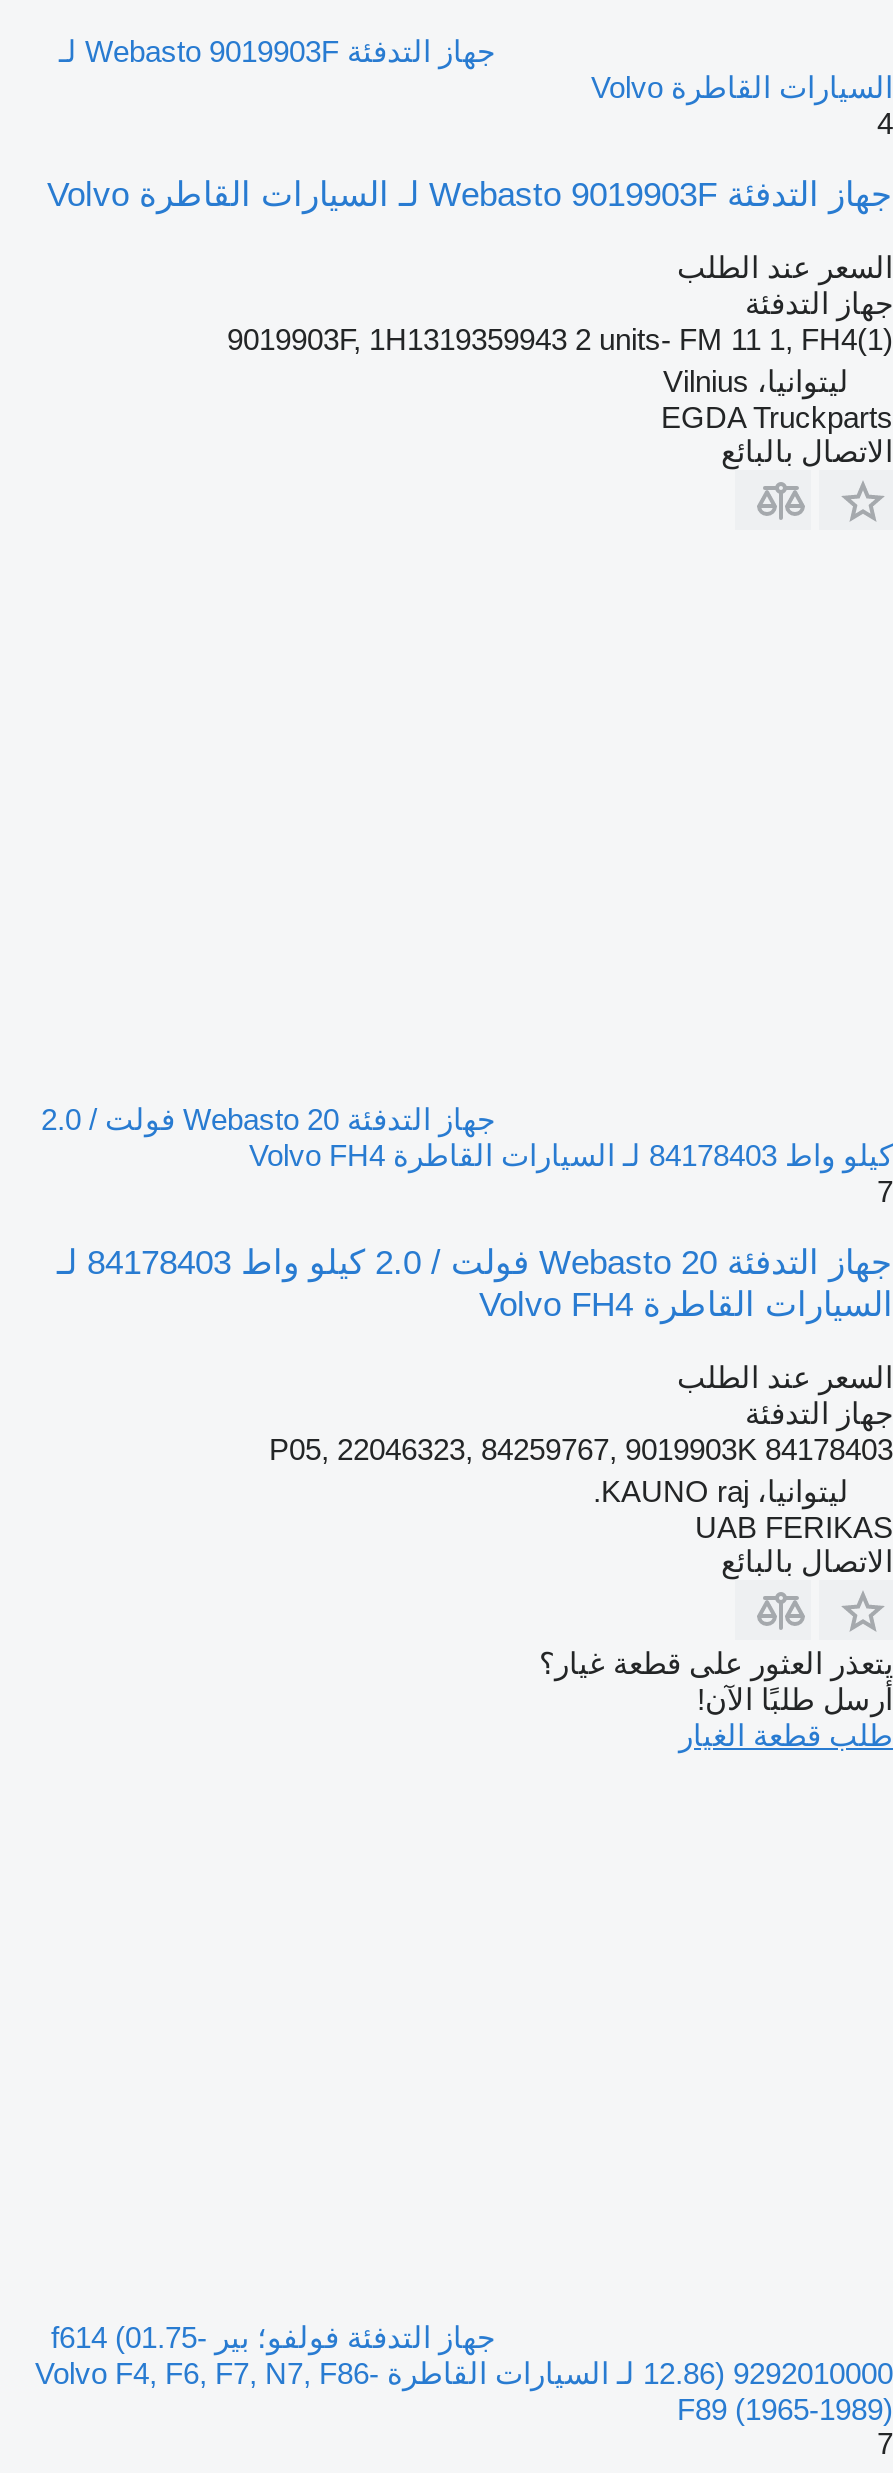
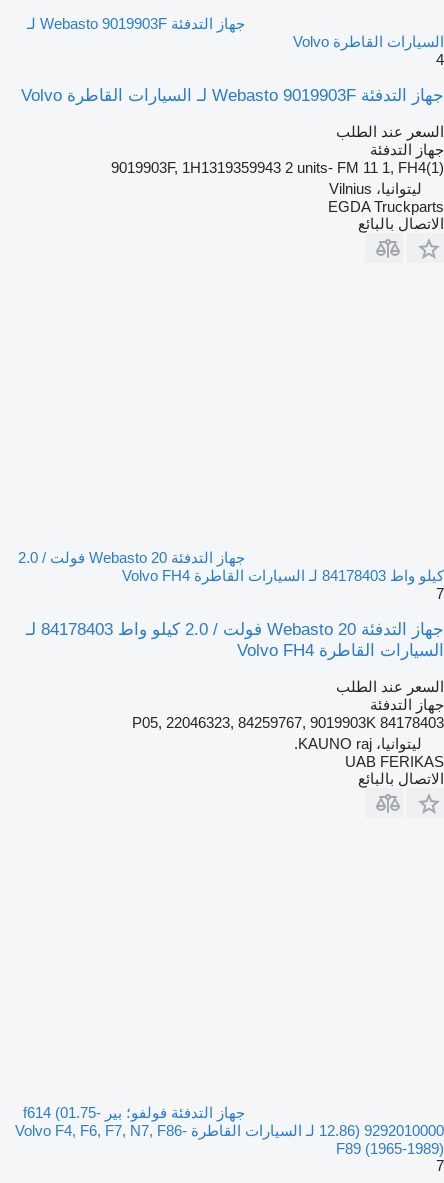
[539,1646,893,1752] يتعذر العثور على قطعة غيار؟ | أرسل طلبًا الآن! | طلب قطعة الغيار -> none

